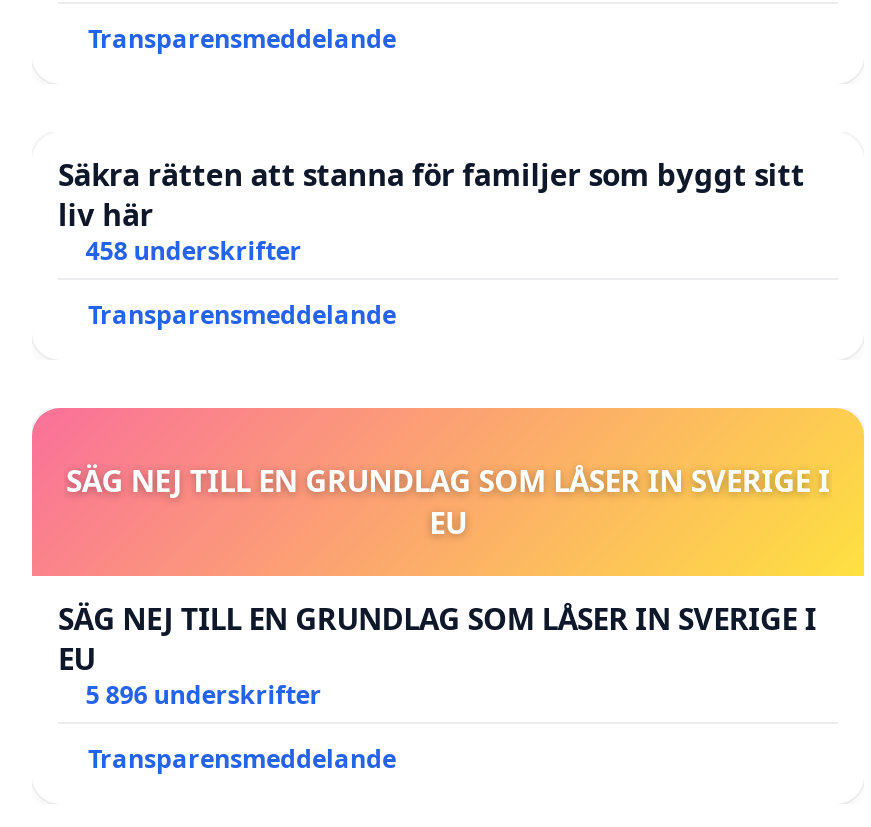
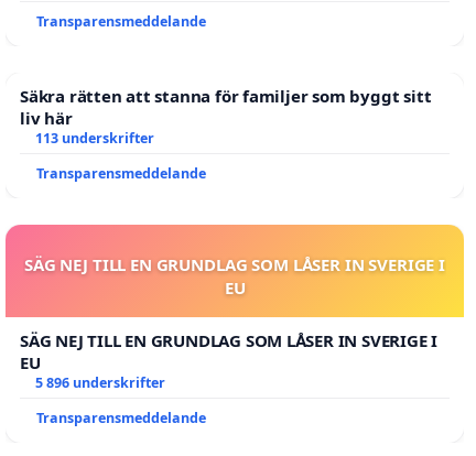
[86,234,302,268] 458 underskrifter -> [35,129,154,147] 113 underskrifter

